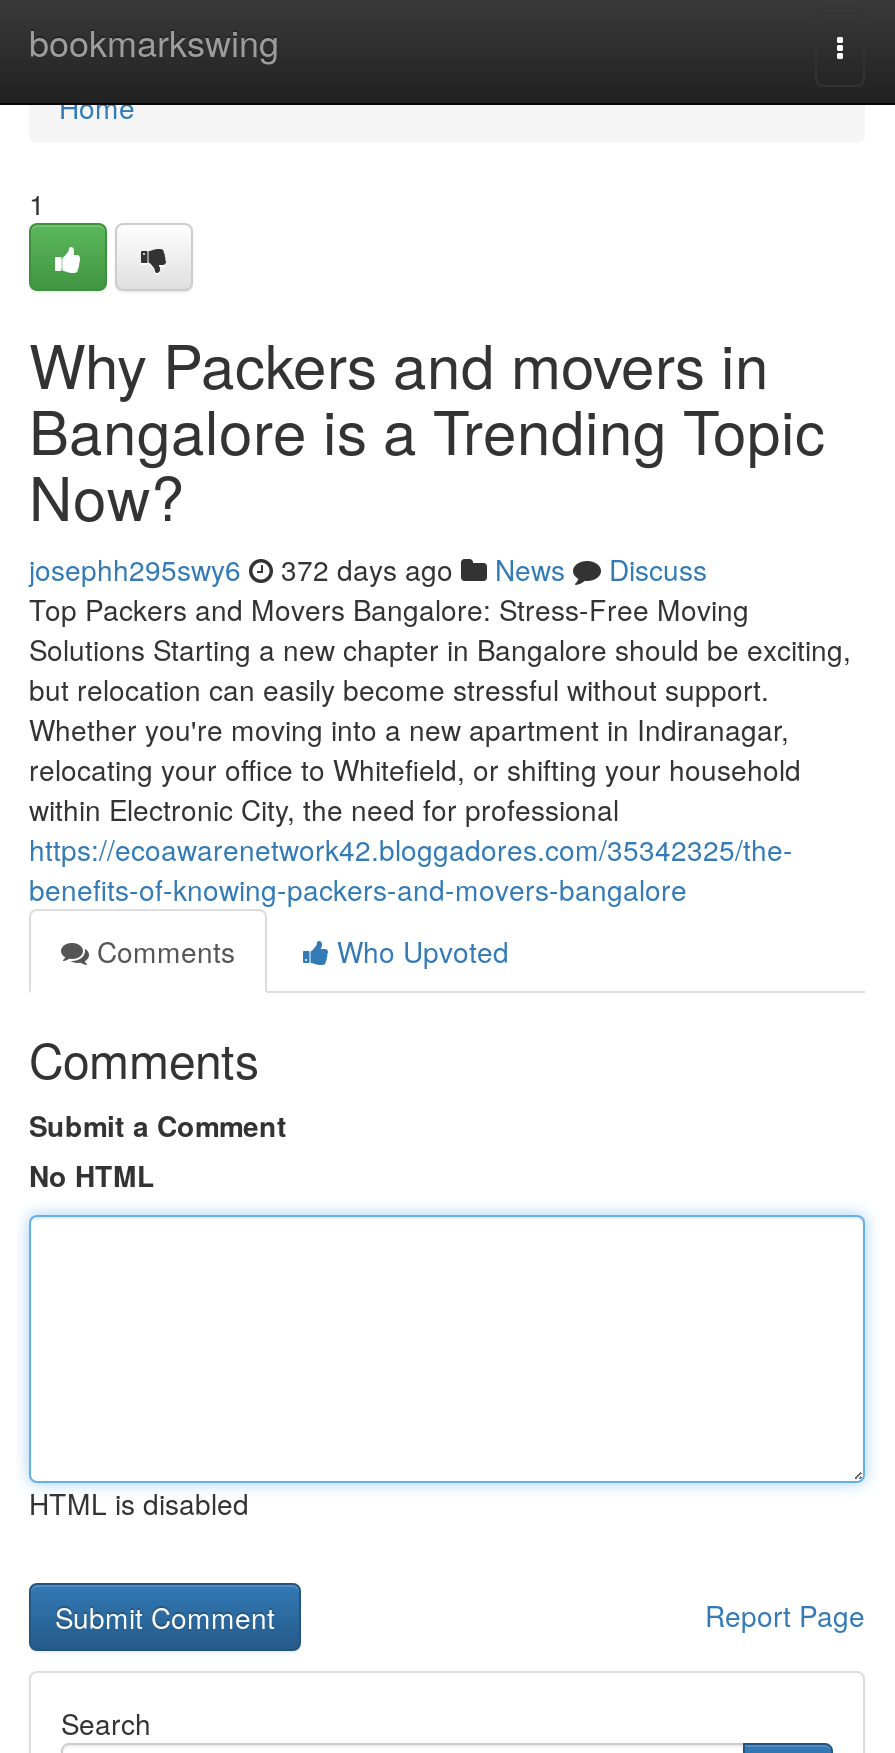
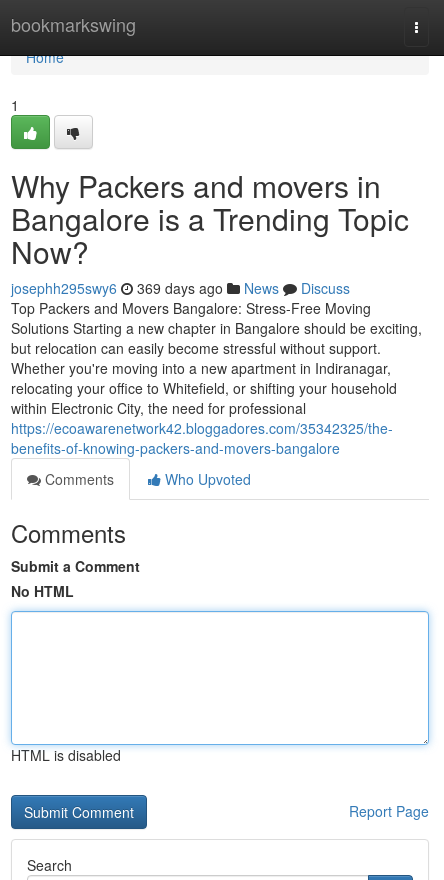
[29,549,707,589] josephh295swy6 372 days ago News Discuss -> [11,278,350,298] josephh295swy6 369 days ago News Discuss

